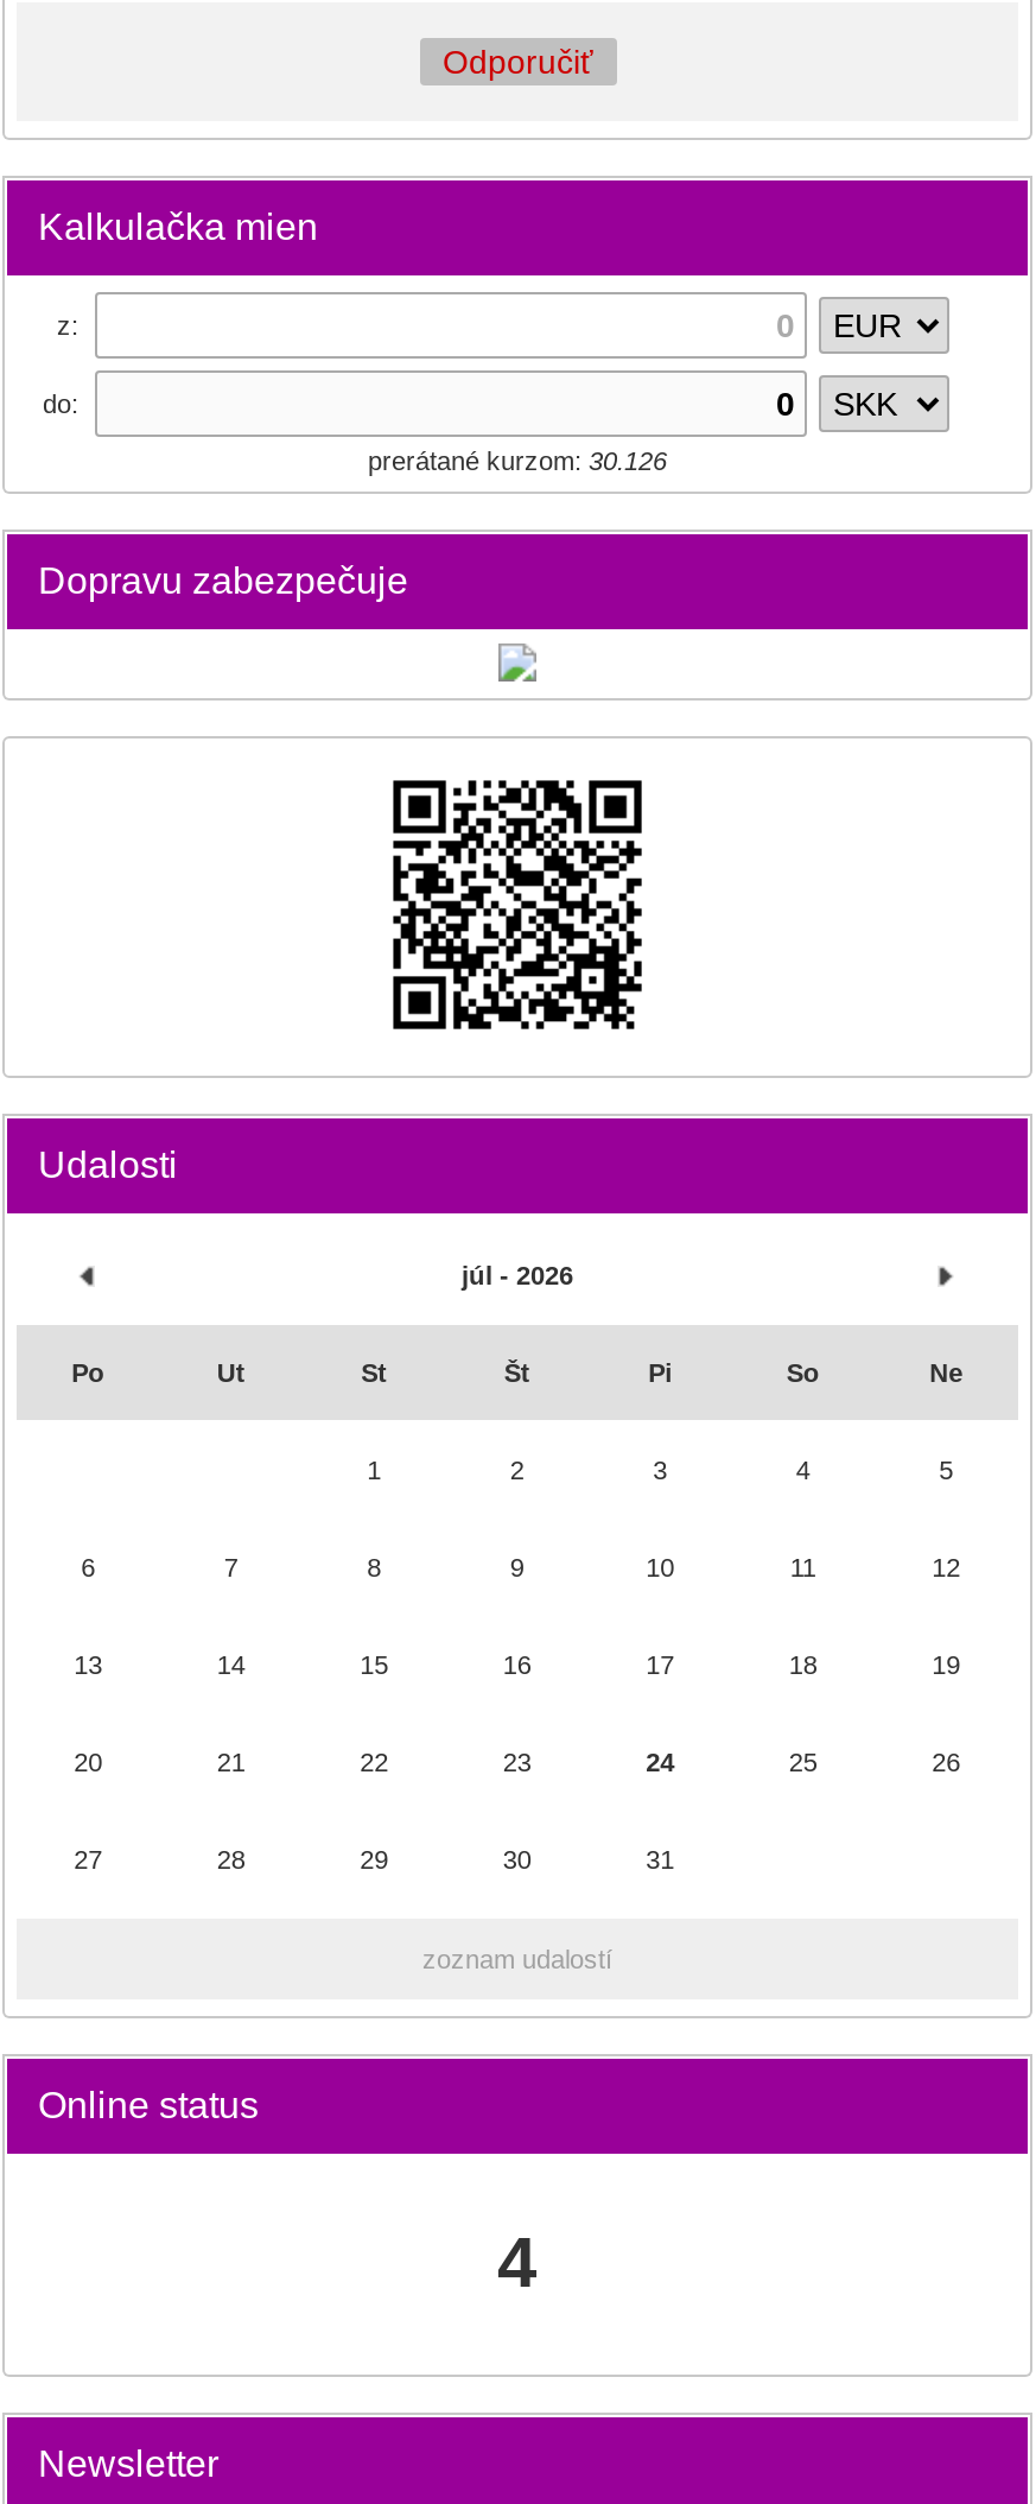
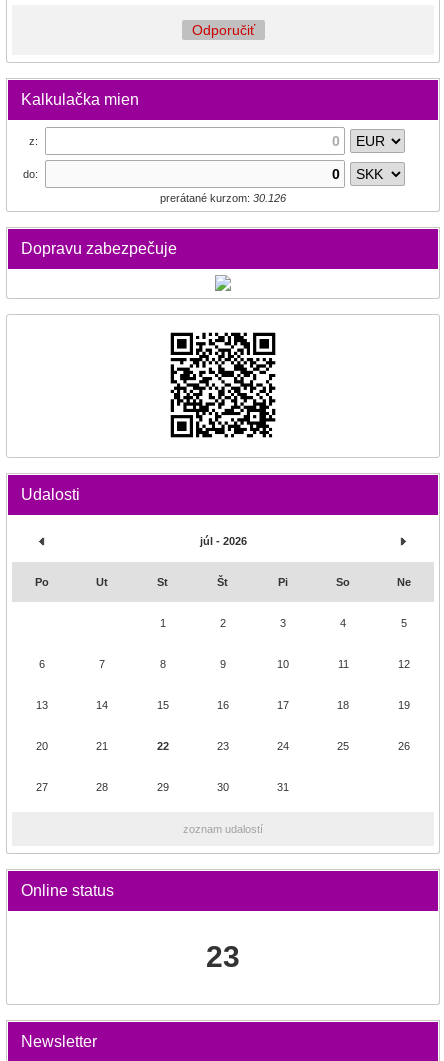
[497,2224,538,2302] 4 -> [206,940,240,973] 23

